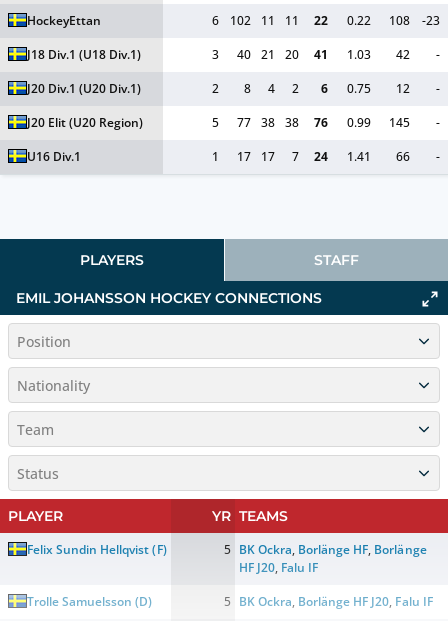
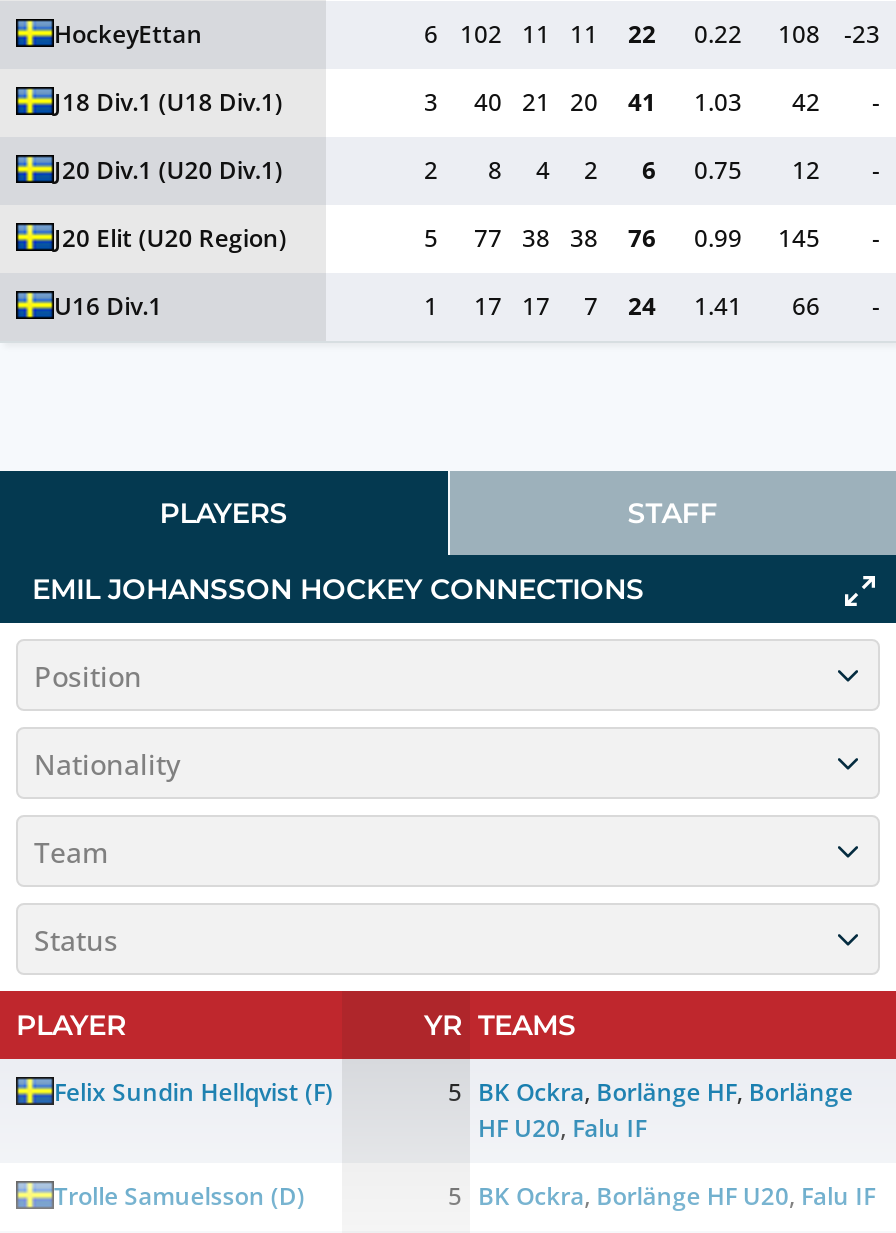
[239,559,318,576] HF J20, Falu IF -> [478,1111,647,1145] HF U20, Falu IF
[224,593,433,610] 5 BK Ockra, Borlänge HF J20, Falu IF -> [448,1179,875,1213] 5 BK Ockra, Borlänge HF U20, Falu IF

